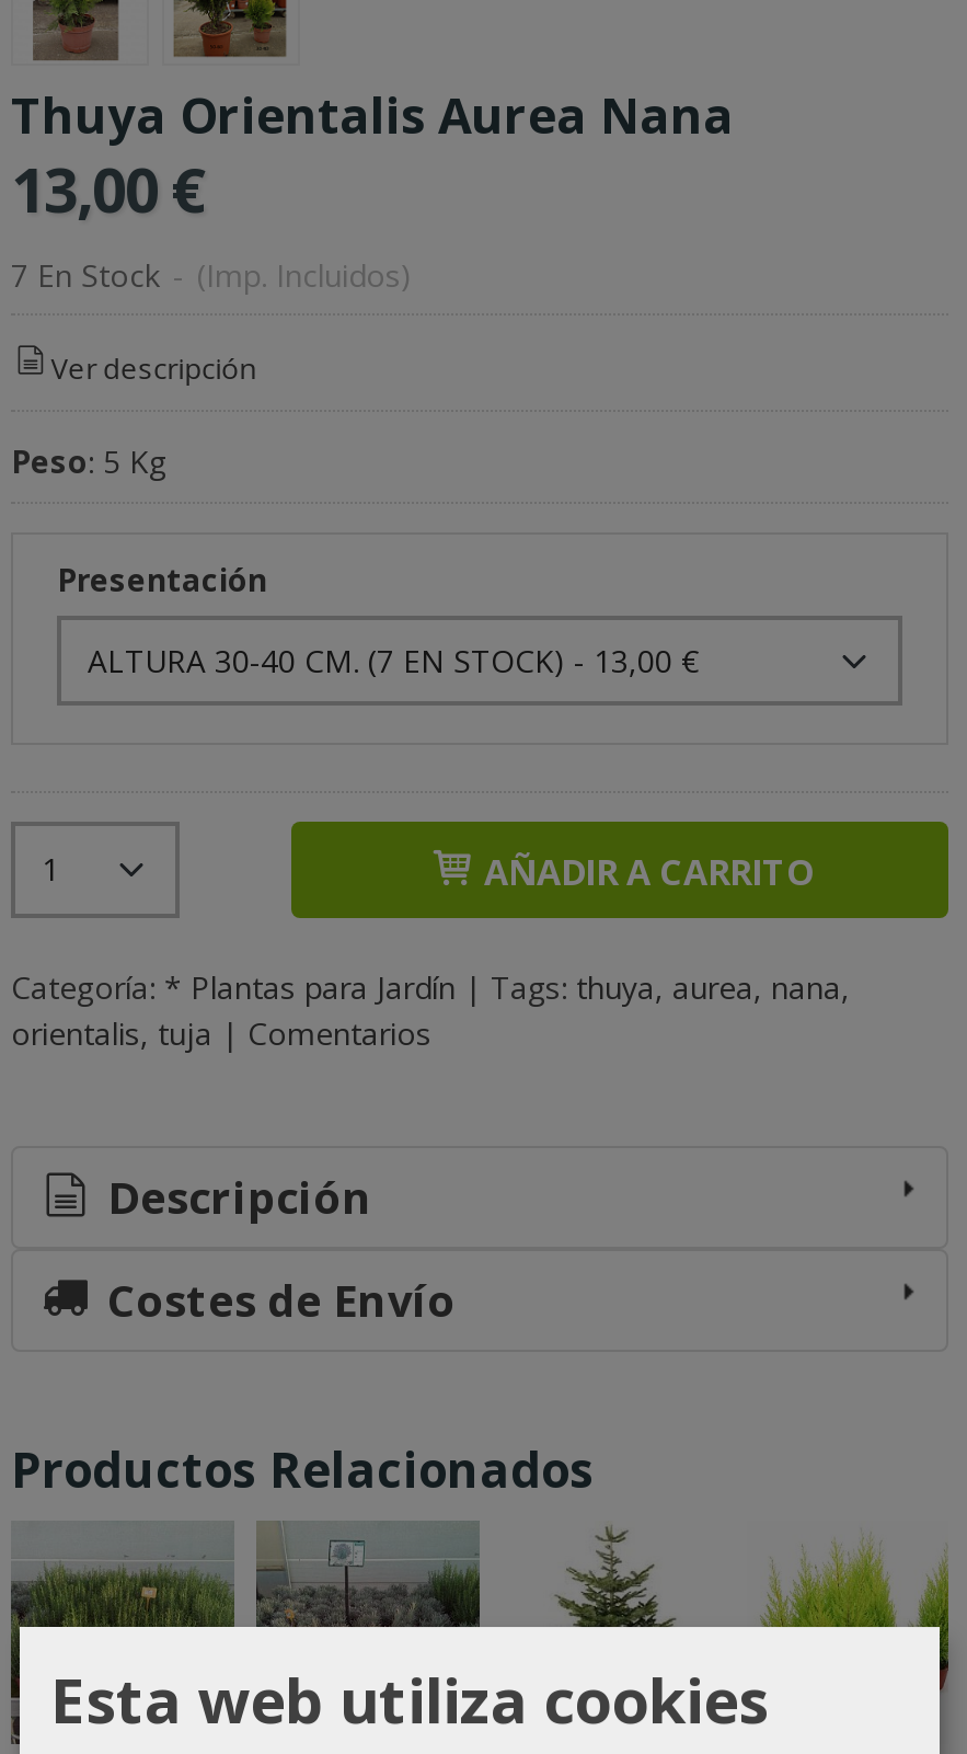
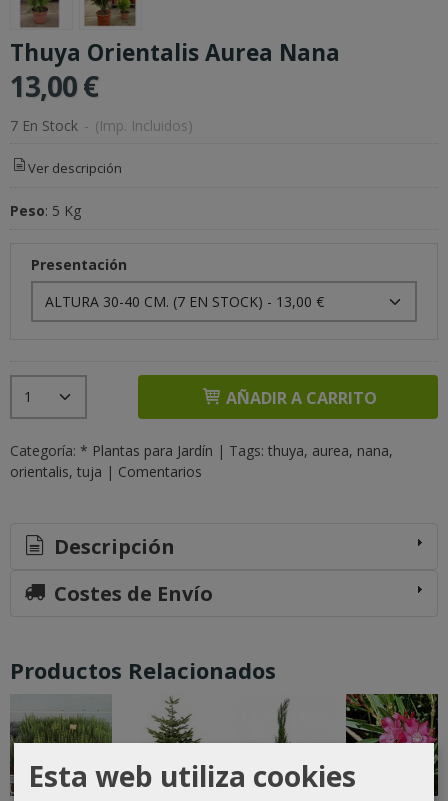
[254,1523,482,1628] [image] -> [122,696,224,744] [image]
[559,1527,672,1628] [image] -> [261,699,304,743] [image]
[747,1521,948,1630] [image] -> [345,693,439,796] [image]

